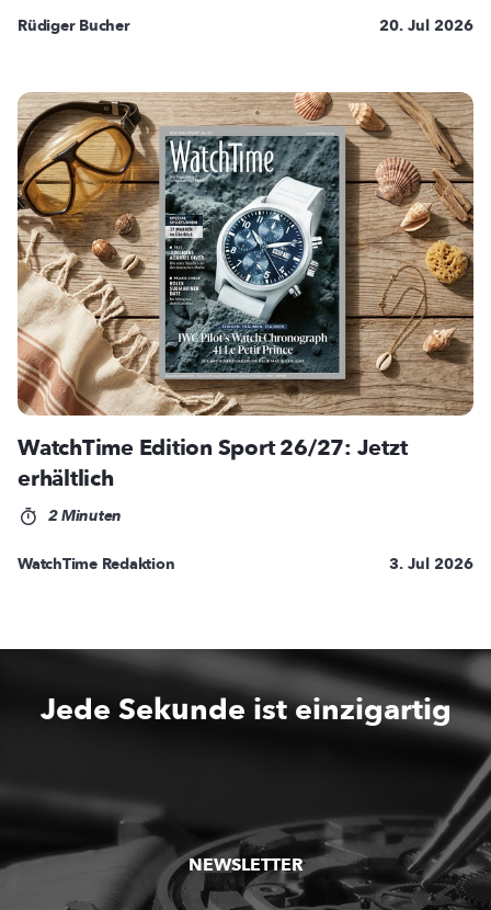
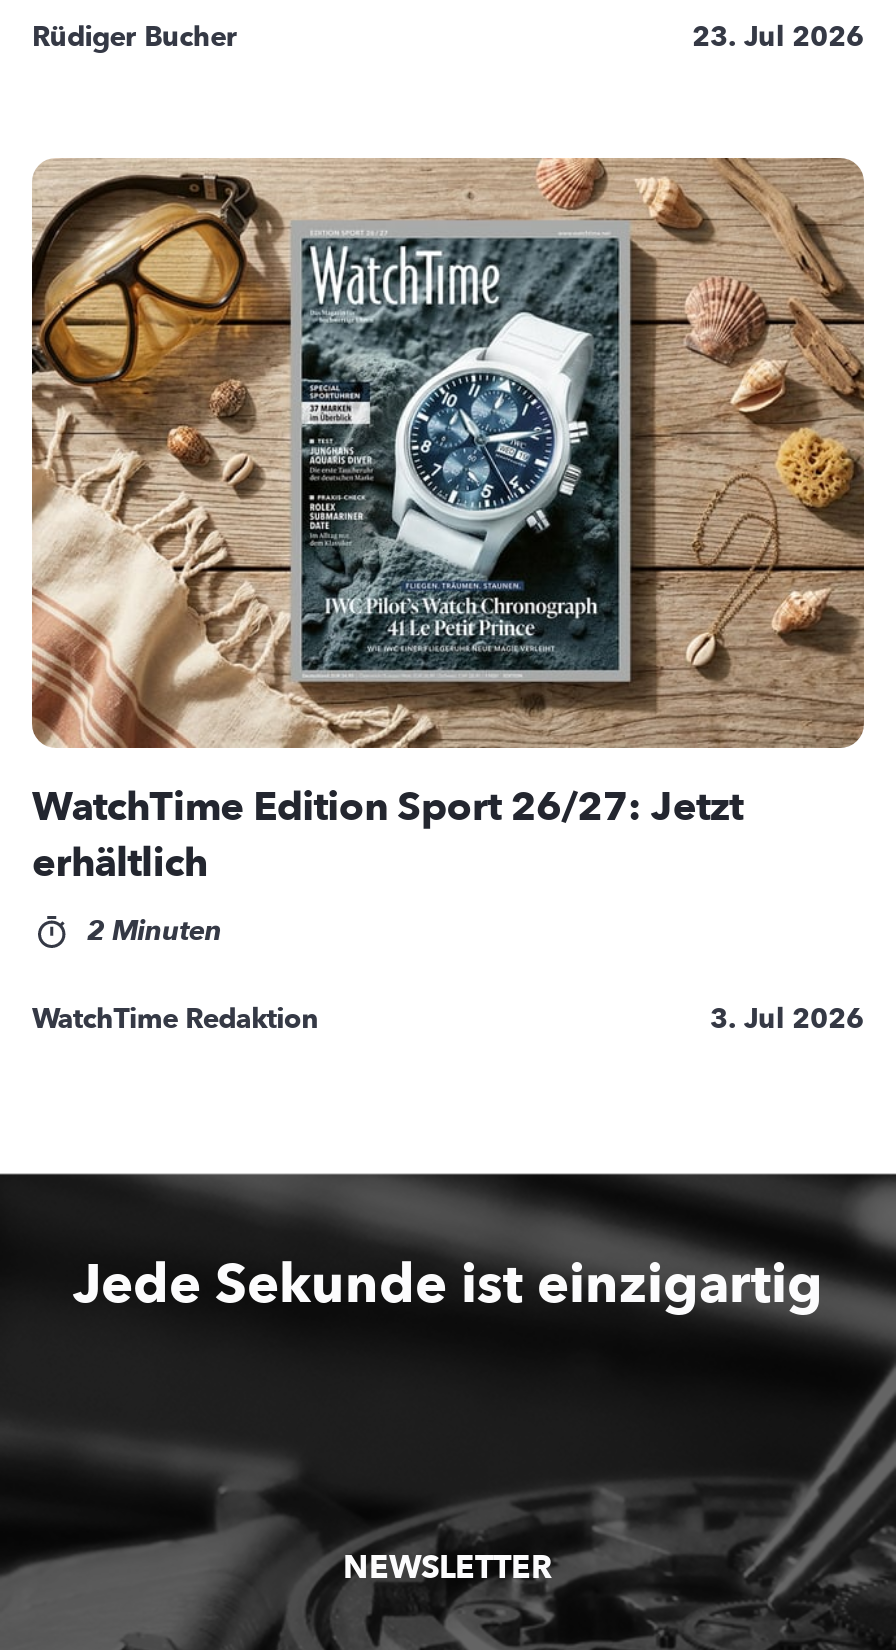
[379,15,473,36] 20. Jul 2026 -> [692,17,864,55] 23. Jul 2026

